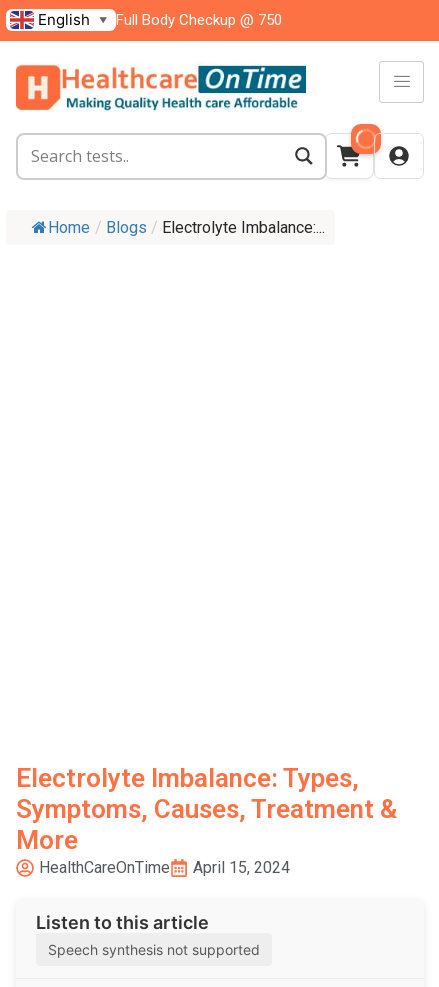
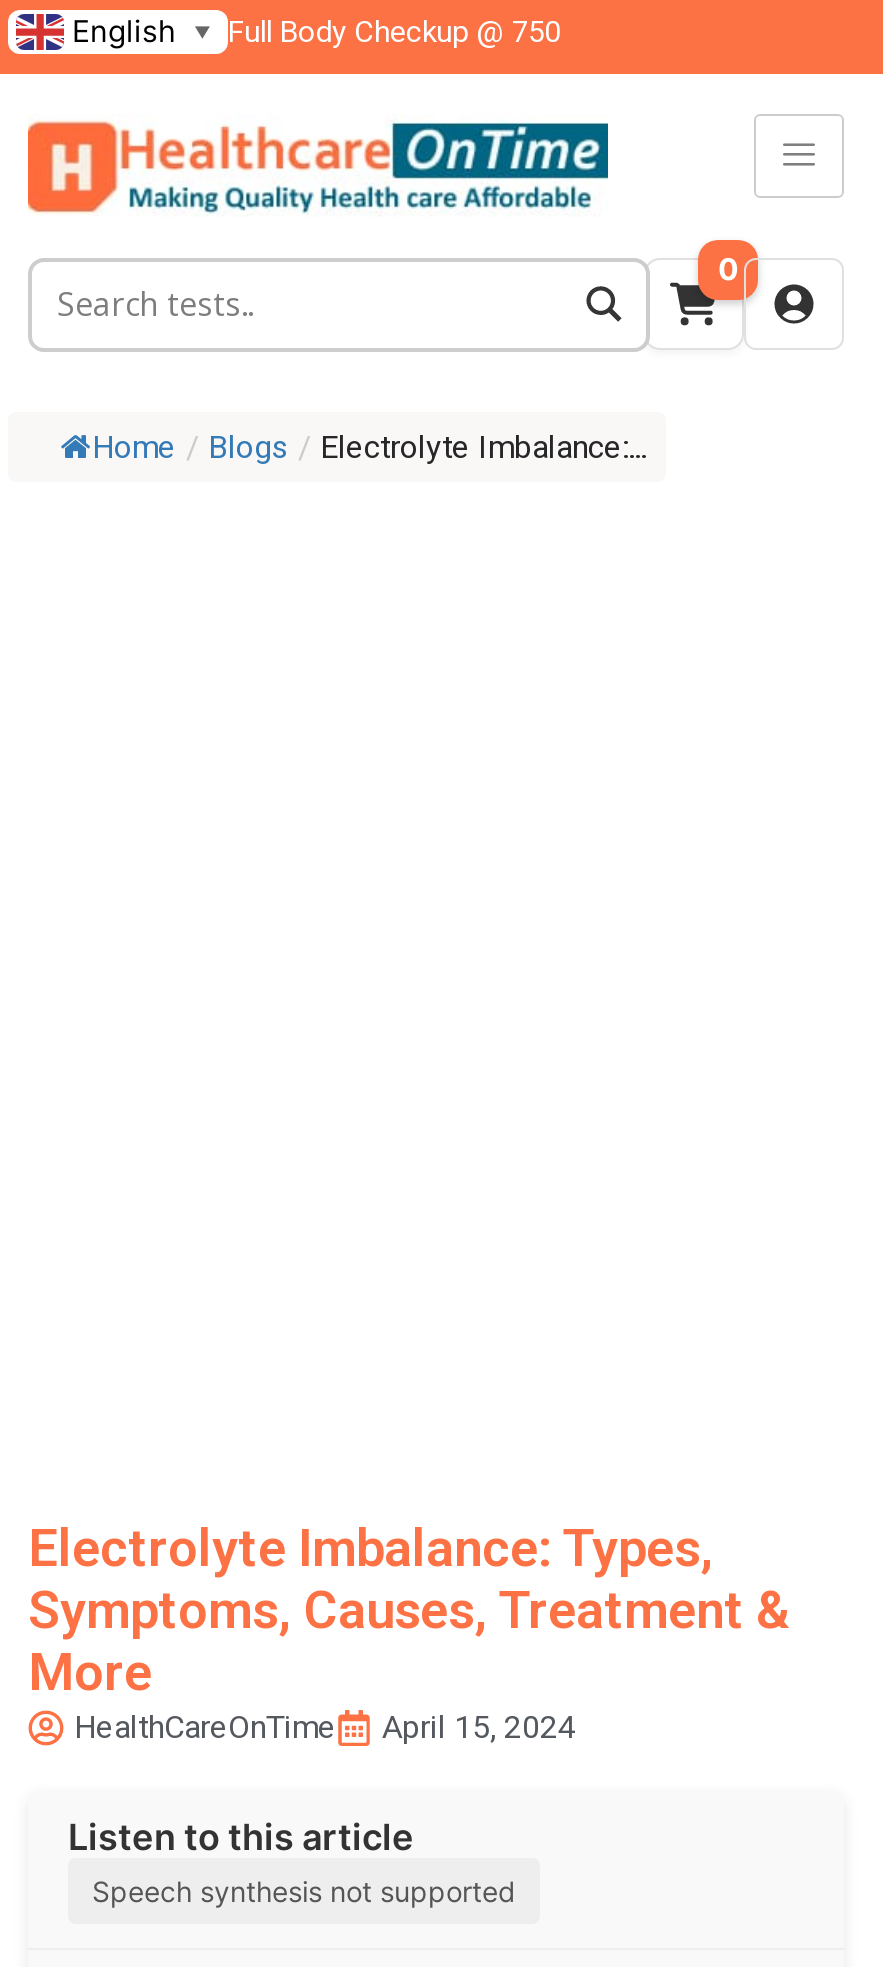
none -> [718,250,738,288] 0

